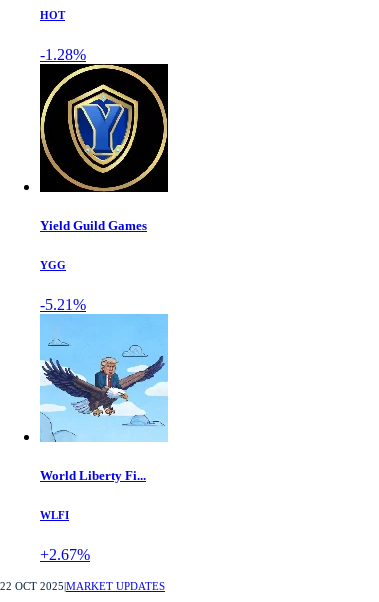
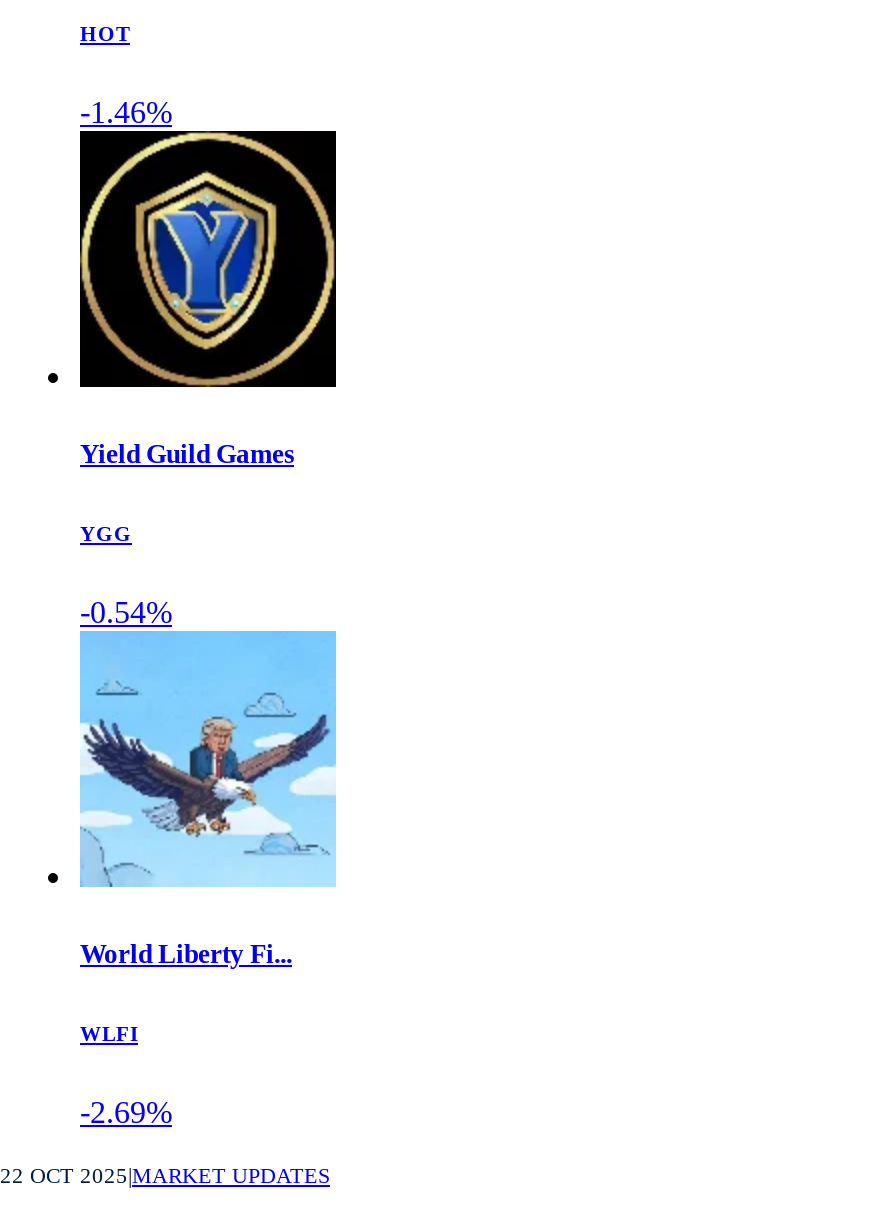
[40,46,86,63] -1.28% -> [80,95,172,129] -1.46%
[40,296,86,313] -5.21% -> [80,595,172,629] -0.54%
[40,546,90,563] +2.67% -> [80,1096,172,1130] -2.69%

